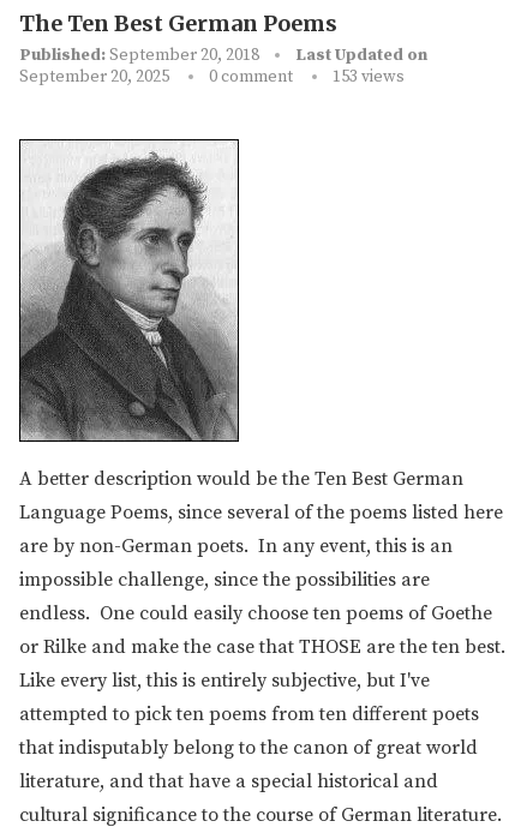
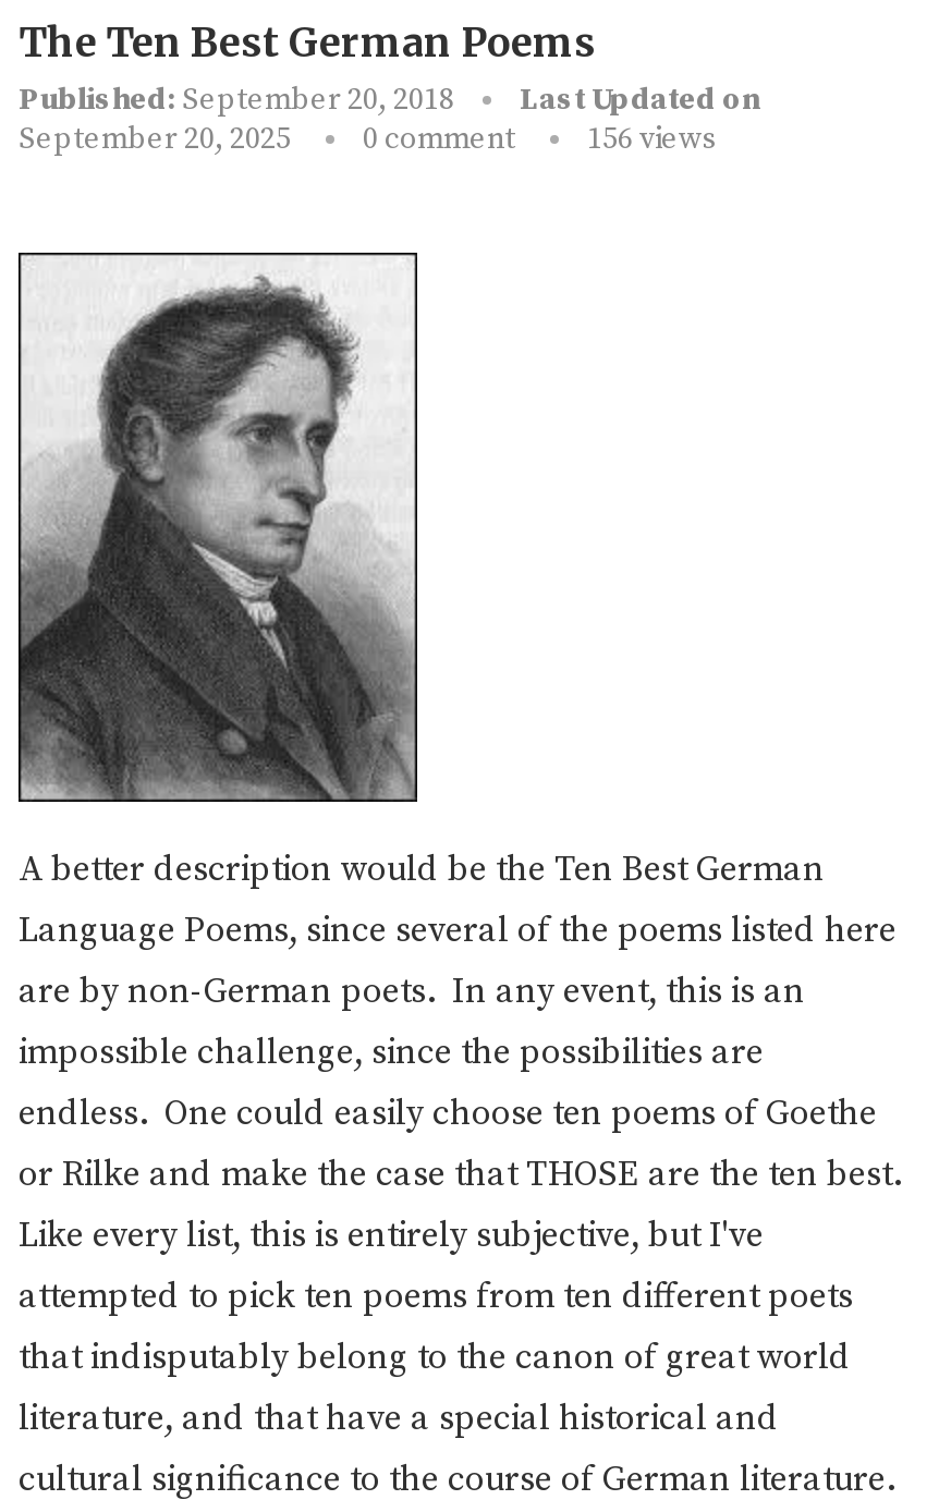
[19,66,405,88] September 20, 2025 0 comment 153 views -> [19,120,718,159] September 20, 2025 0 comment 156 views

